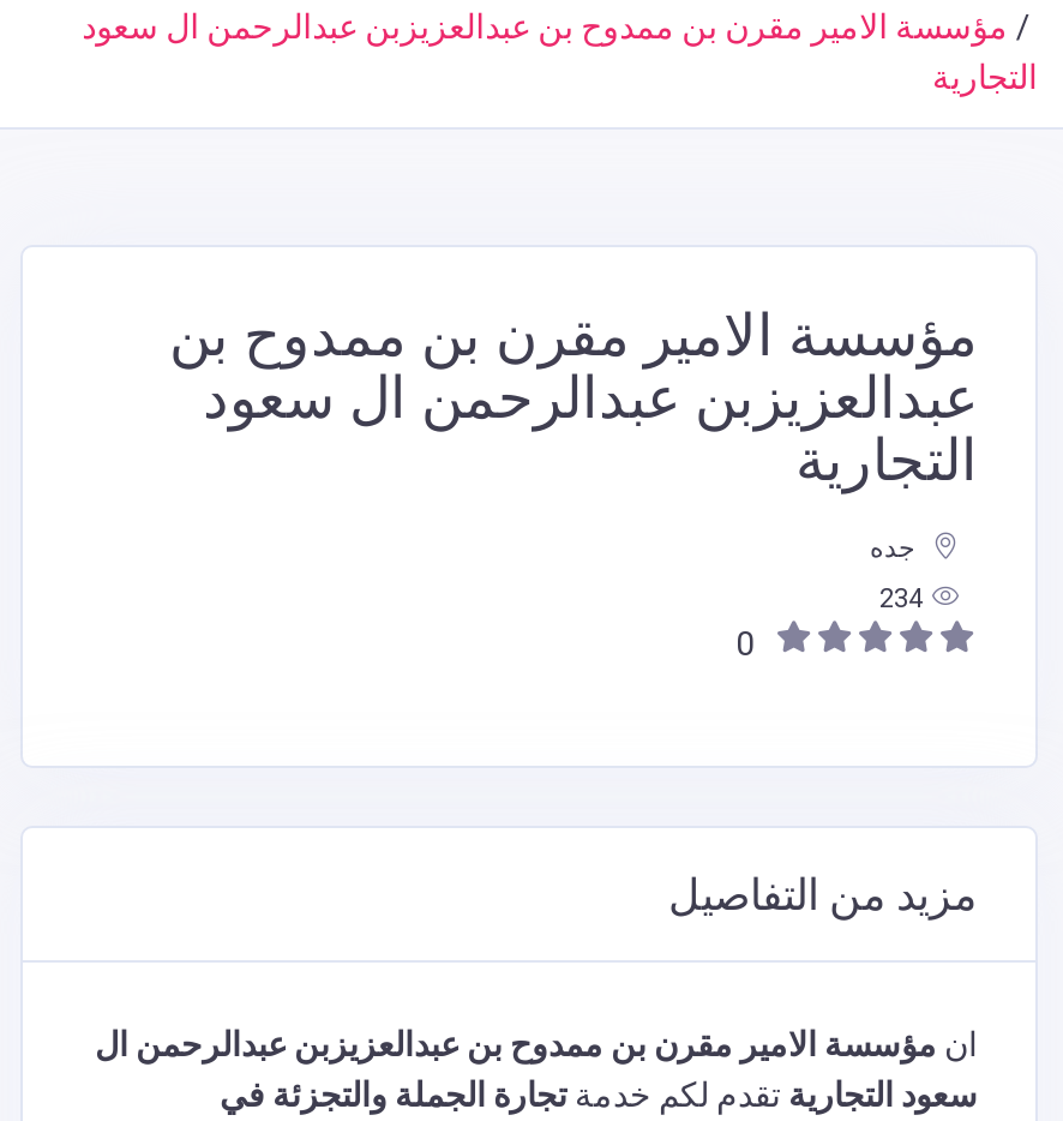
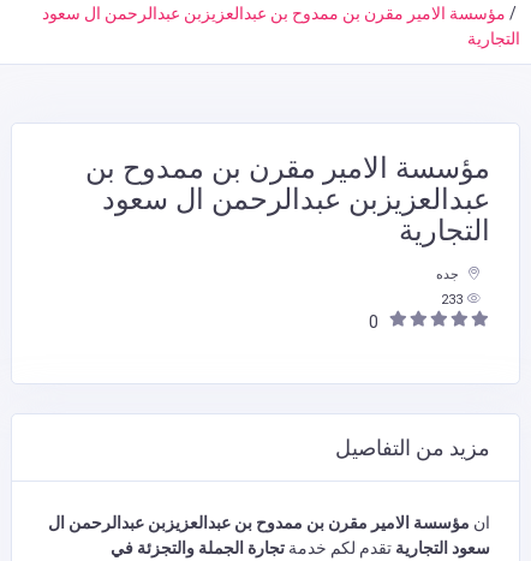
[879,583,923,614] 234 -> [441,292,463,307] 233

